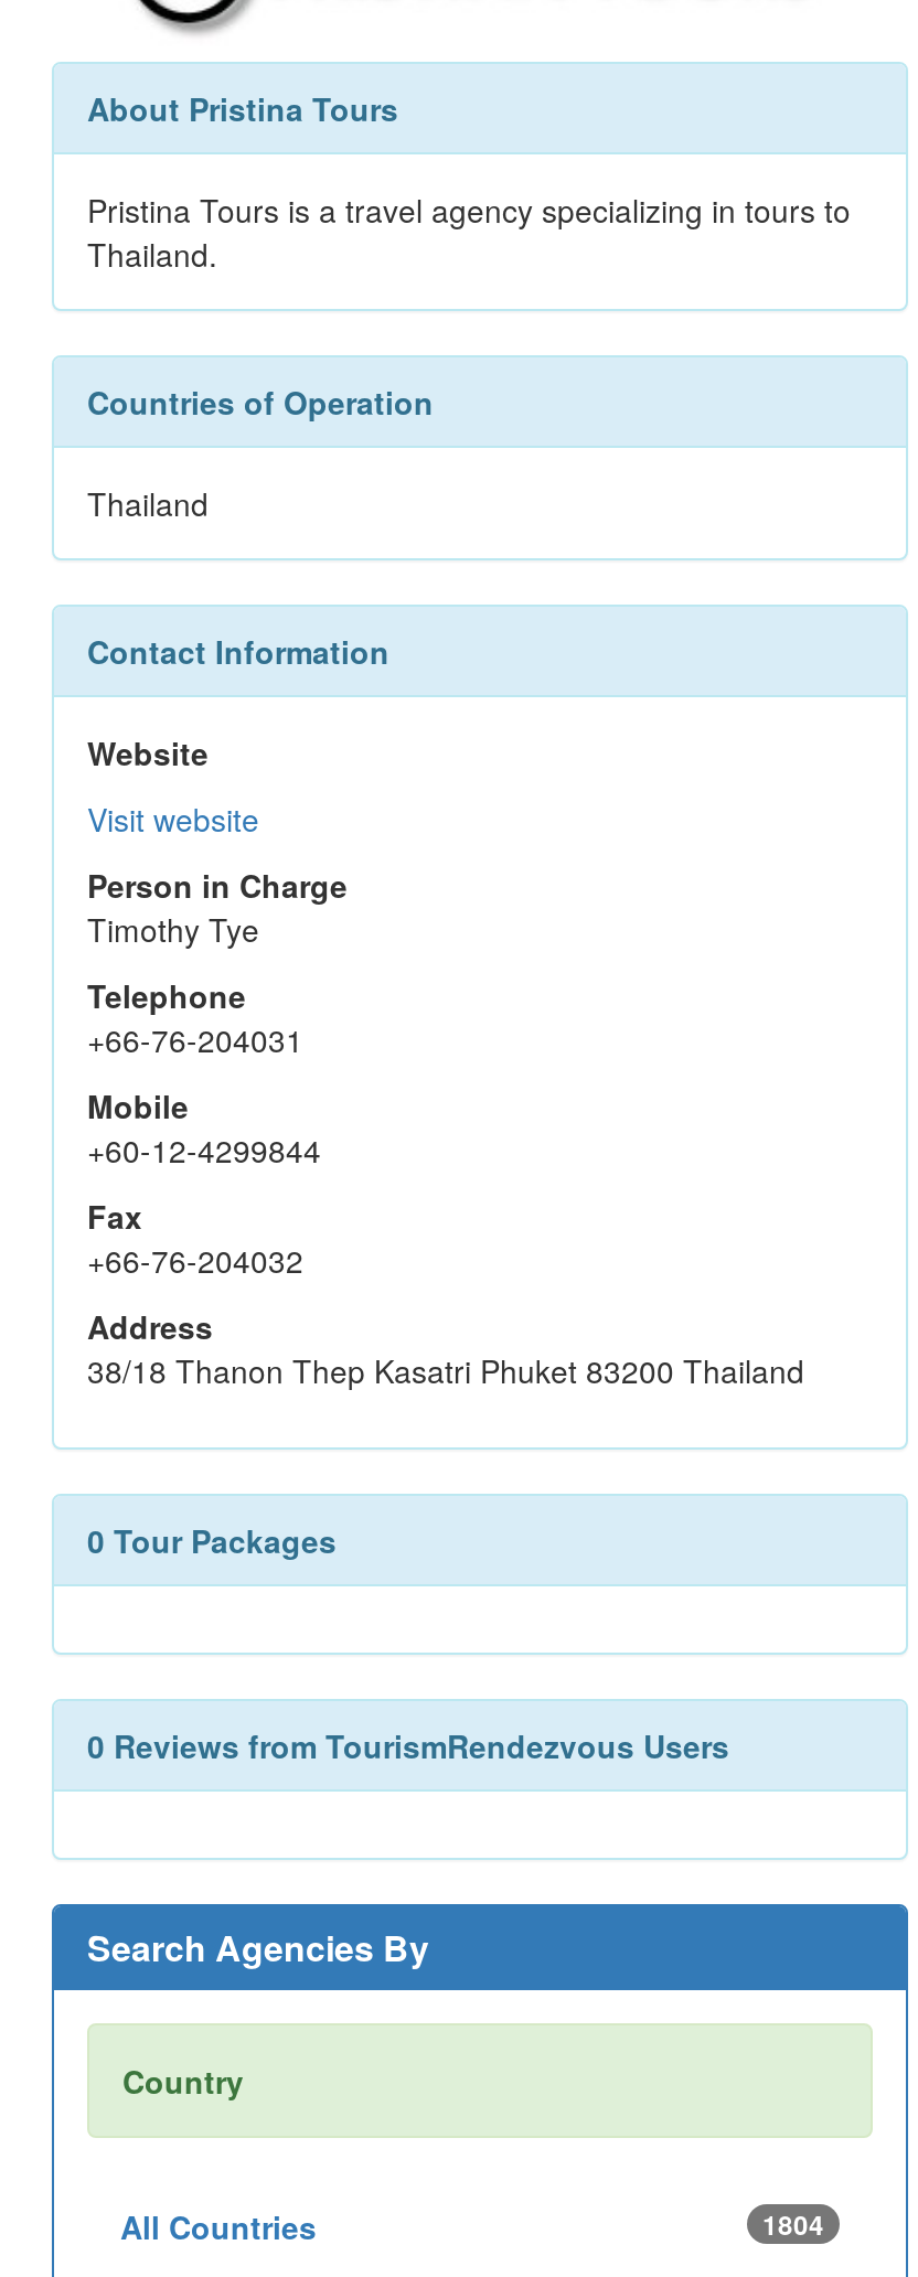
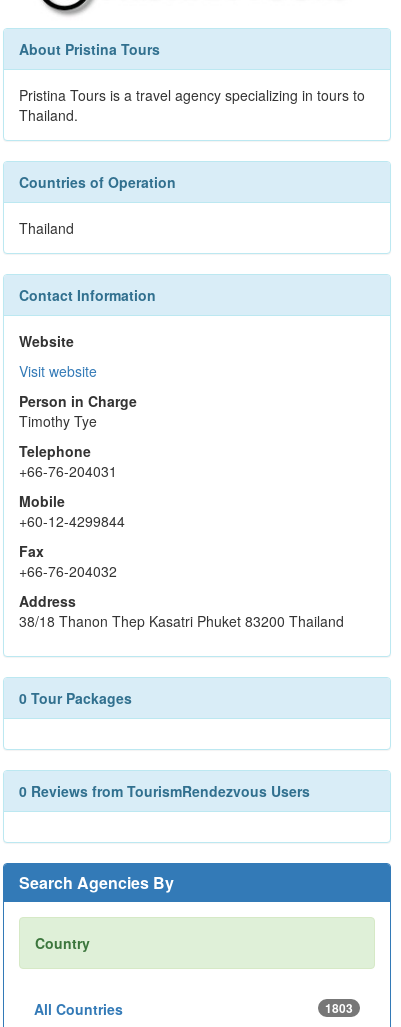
[762,2203,824,2243] 1804 -> [325,998,353,1016] 1803

